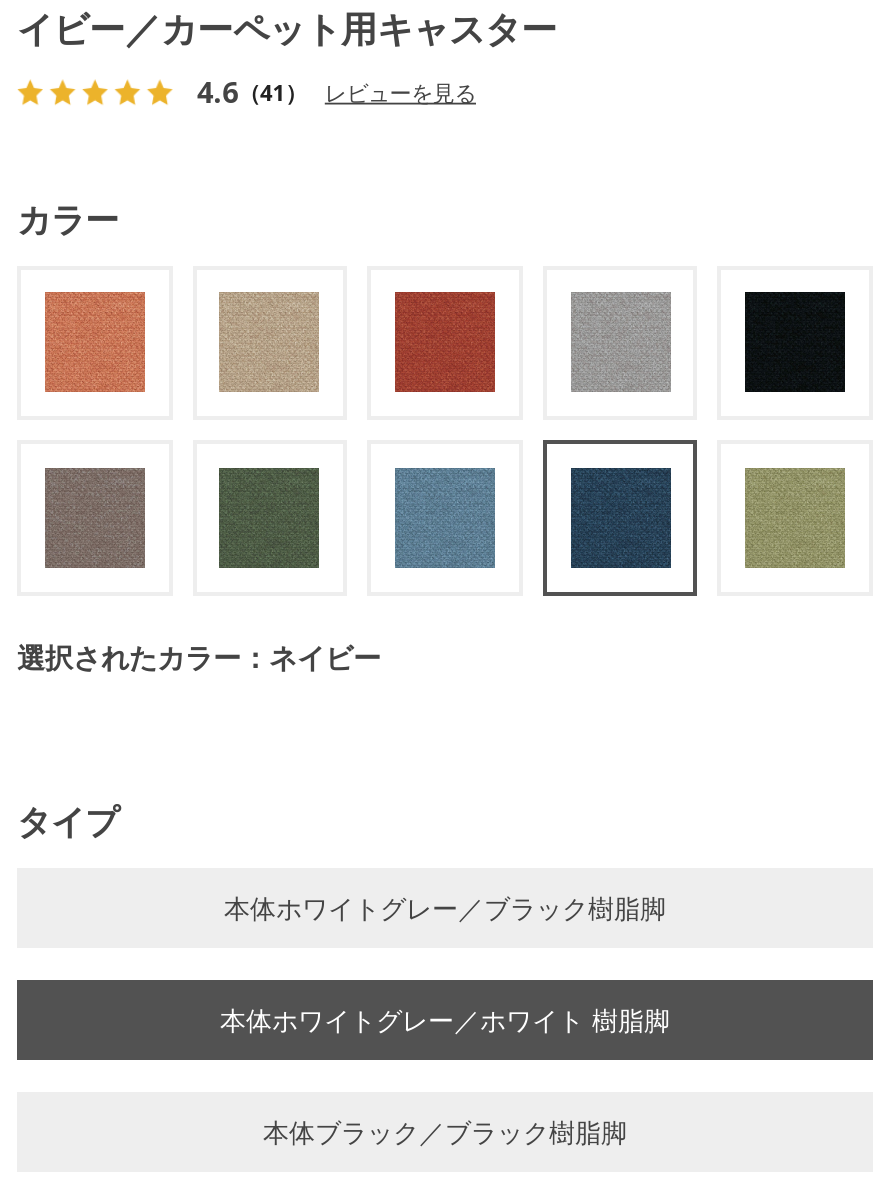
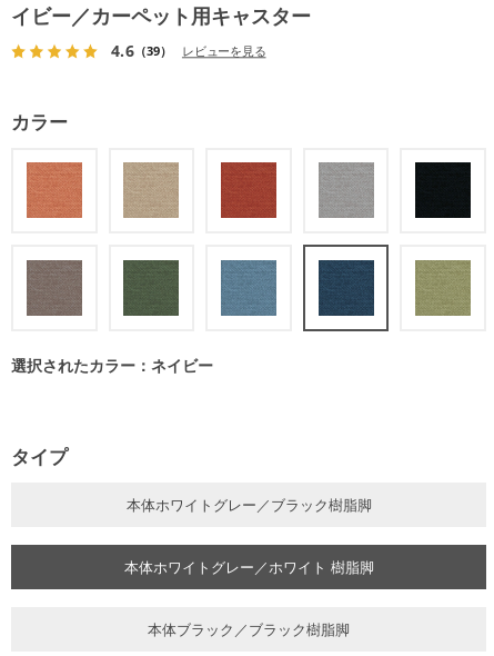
[197,70,476,110] 4.6（41） レビューを見る -> [111,39,266,61] 4.6（39） レビューを見る

